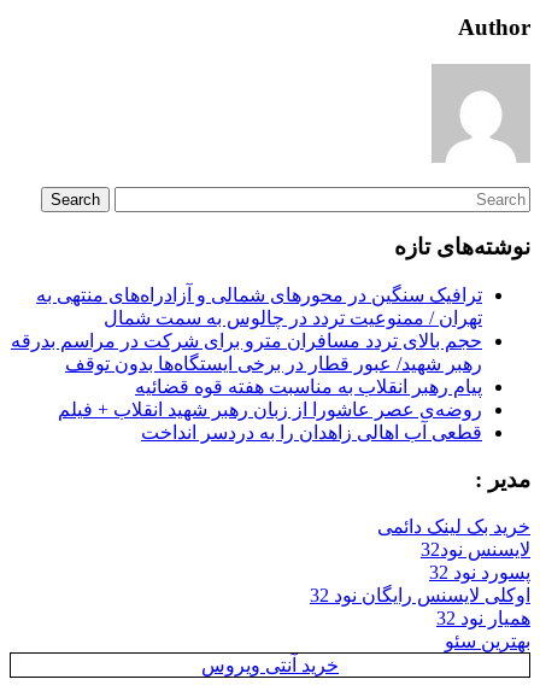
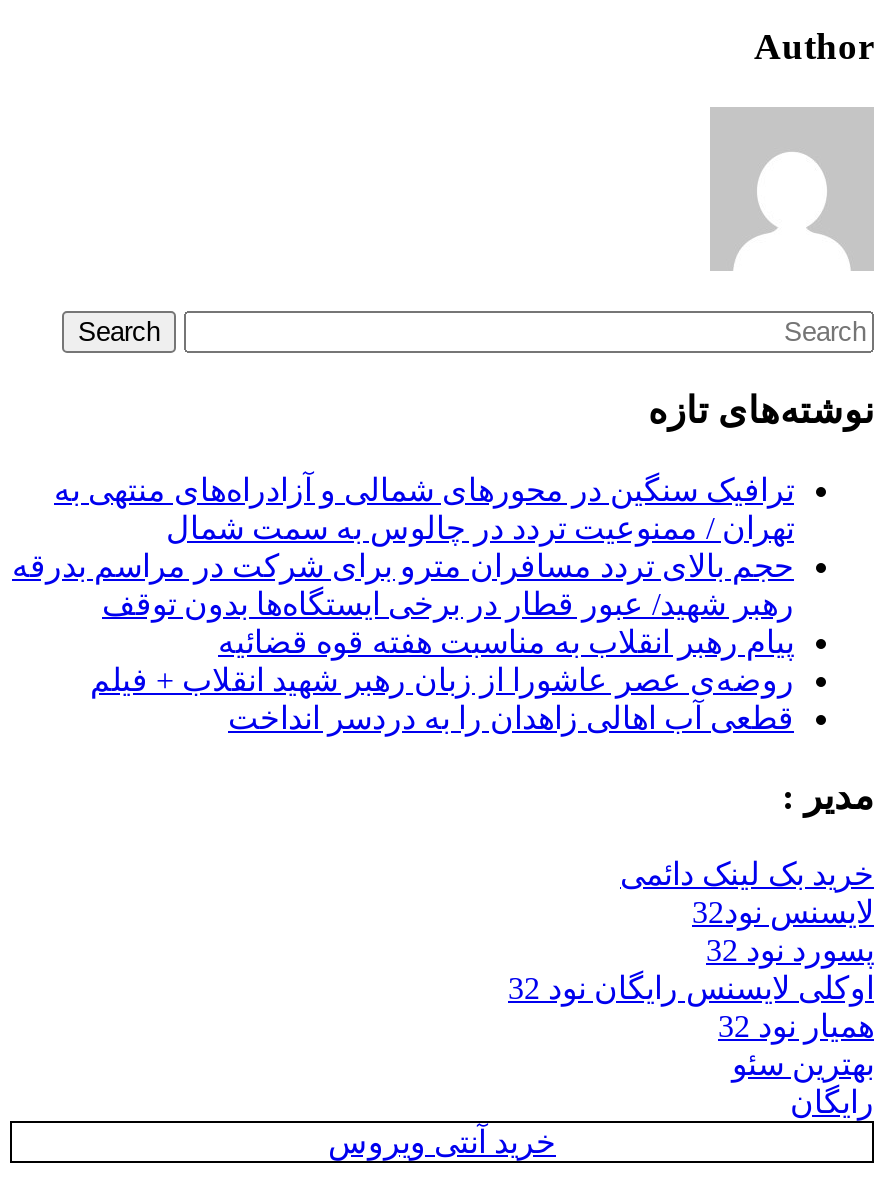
none -> [790,1086,874,1120] رایگان

